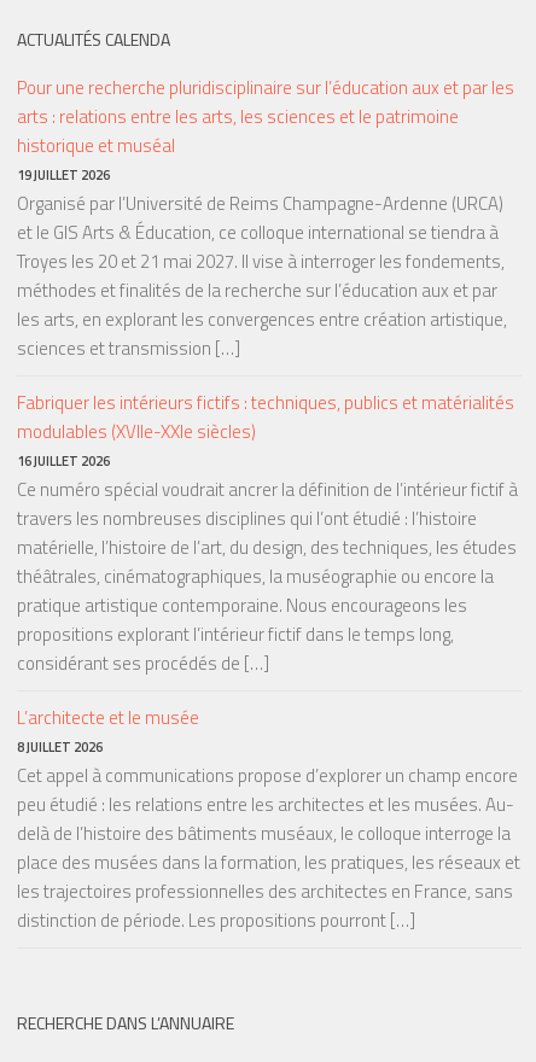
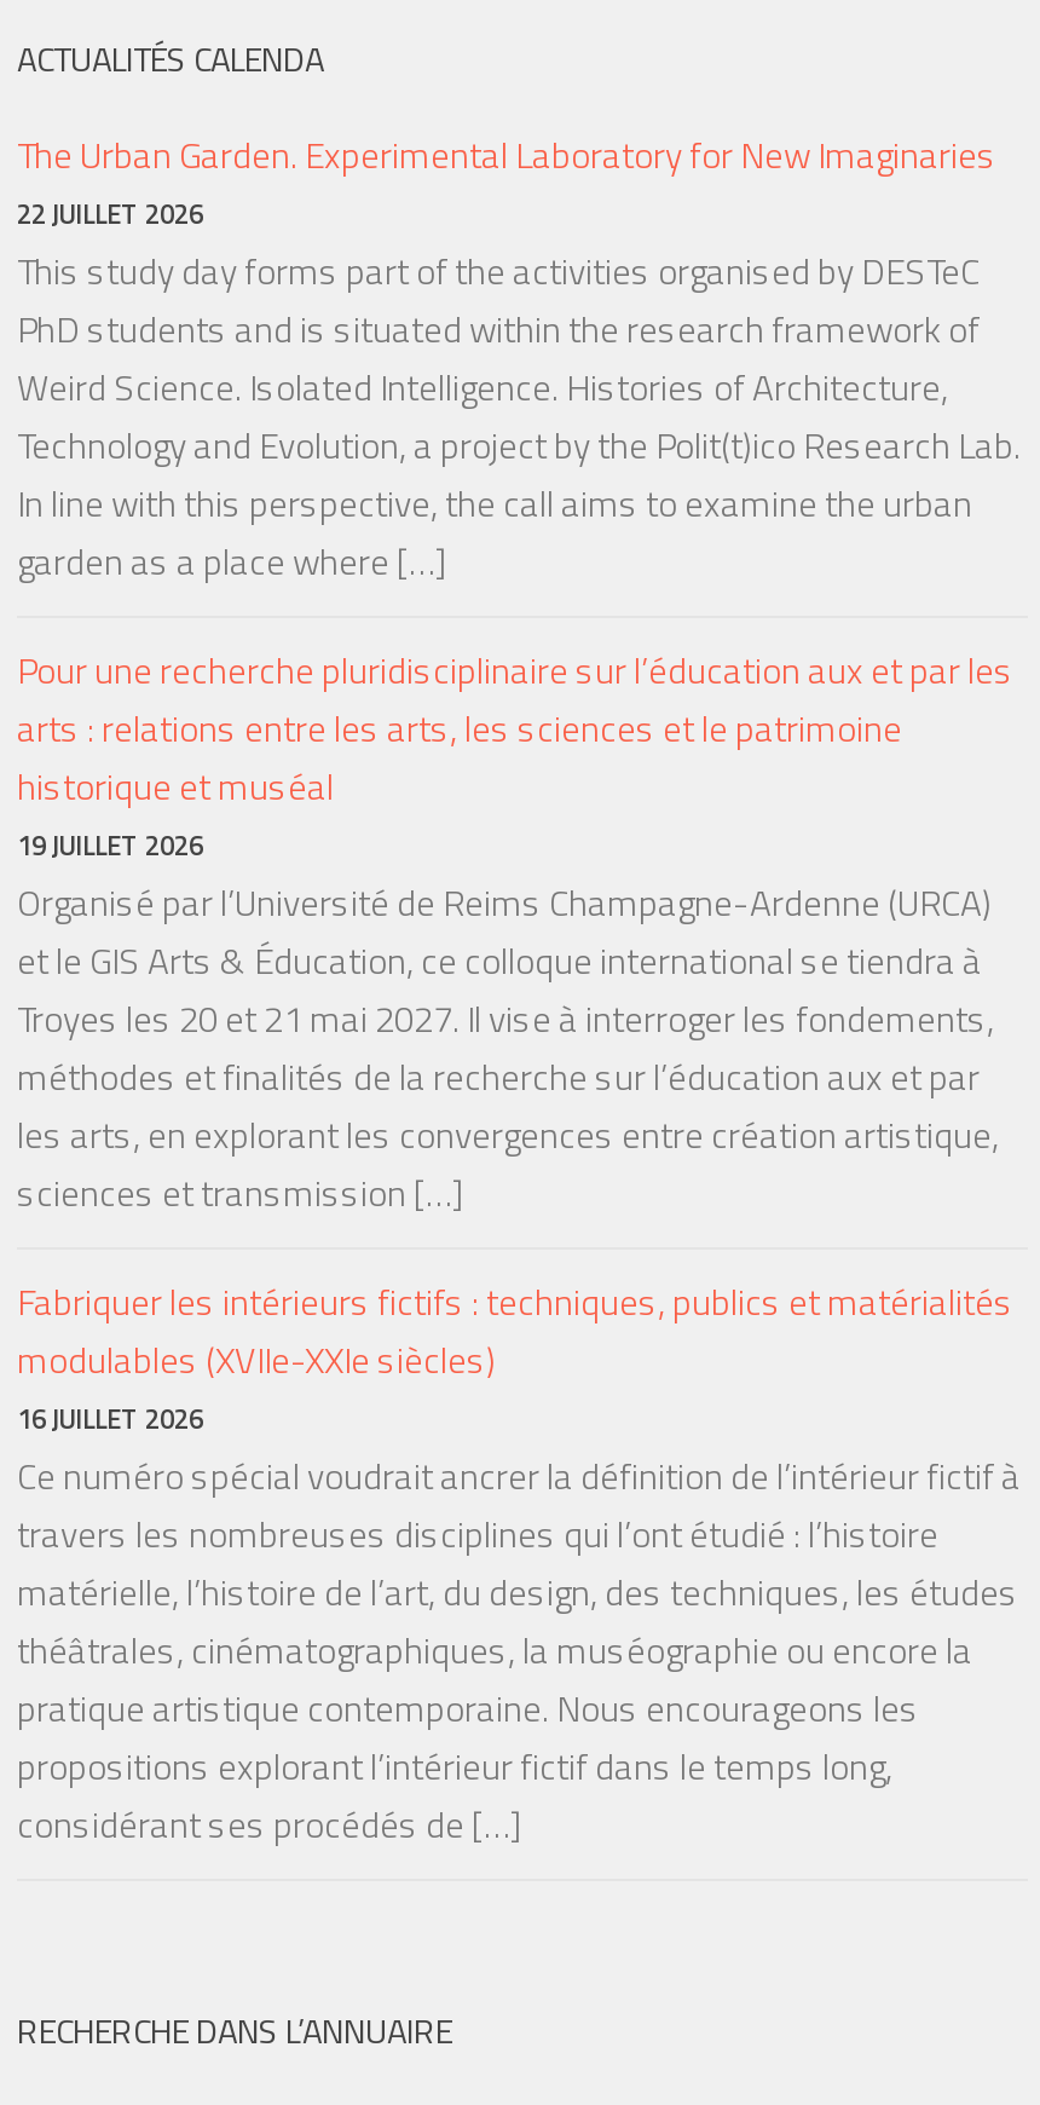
none -> [17,127,1021,589] The Urban Garden. Experimental Laboratory for New Imaginaries | 22 JUILLET 2026 | This study day forms part of the activities organised by DESTeC | PhD students and is situated within the research framework of | Weird Science. Isolated Intelligence. Histories of Architecture, | Technology and Evolution, a project by the Polit(t)ico Research Lab. | In line with this perspective, the call aims to examine the urban | garden as a place where […]
moved [17,74,518,677] -> [17,642,1021,1852]: Pour une recherche pluridisciplinaire sur l’éducation aux et par les | arts : relations entre les arts, les sciences et le patrimoine | historique et muséal | ... | propositions explorant l’intérieur fictif dans le temps long, | considérant ses procédés de […]
[17,704,520,934] L’architecte et le musée | 8 JUILLET 2026 | Cet appel à communications propose d’explorer un champ encore | peu étudié : les relations entre les architectes et les musées. Au- | delà de l’histoire des bâtiments muséaux, le colloque interroge la | place des musées dans la formation, les pratiques, les réseaux et | les trajectoires professionnelles des architectes en France, sans | distinction de période. Les propositions pourront […] -> none

